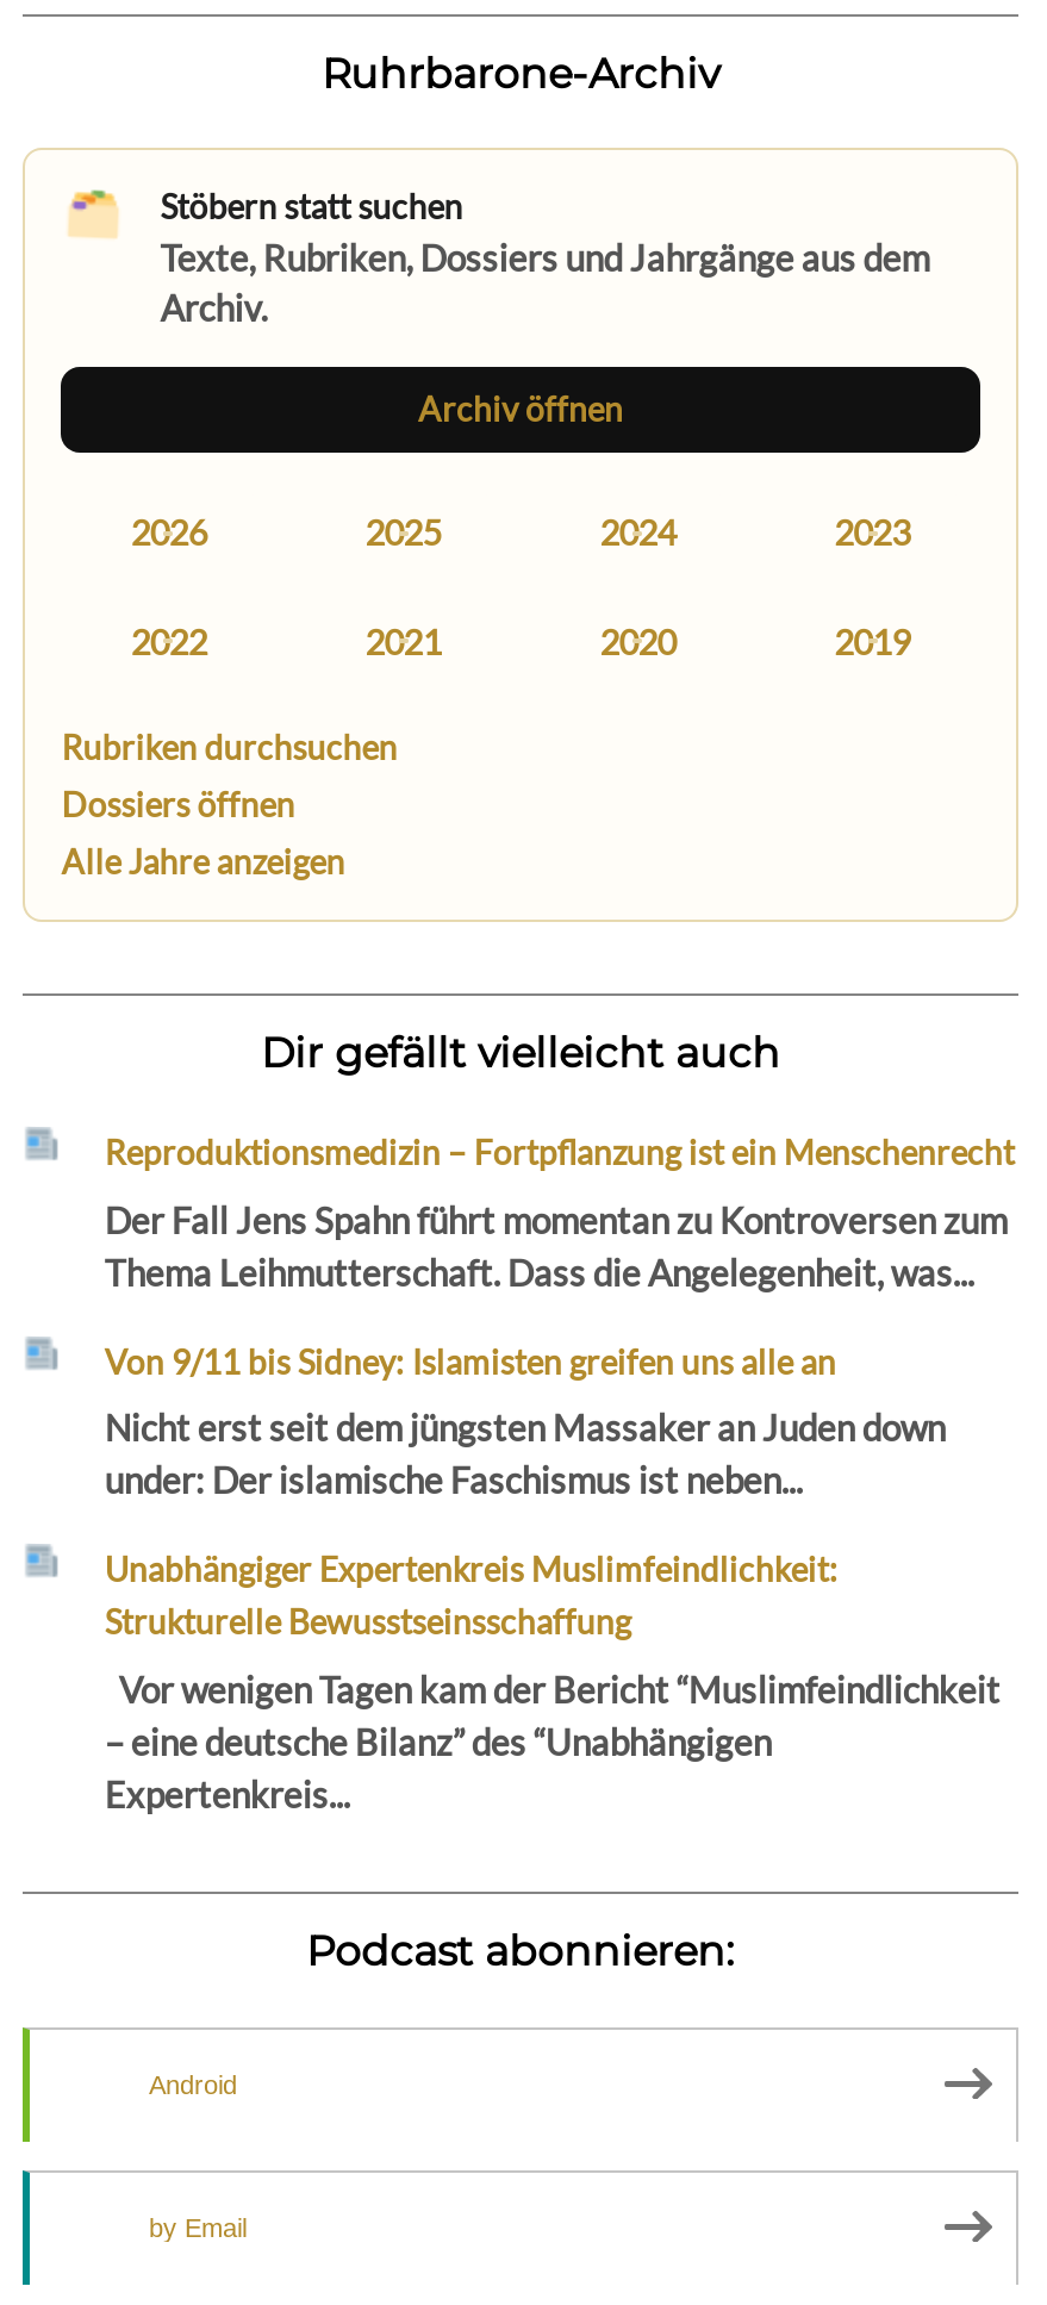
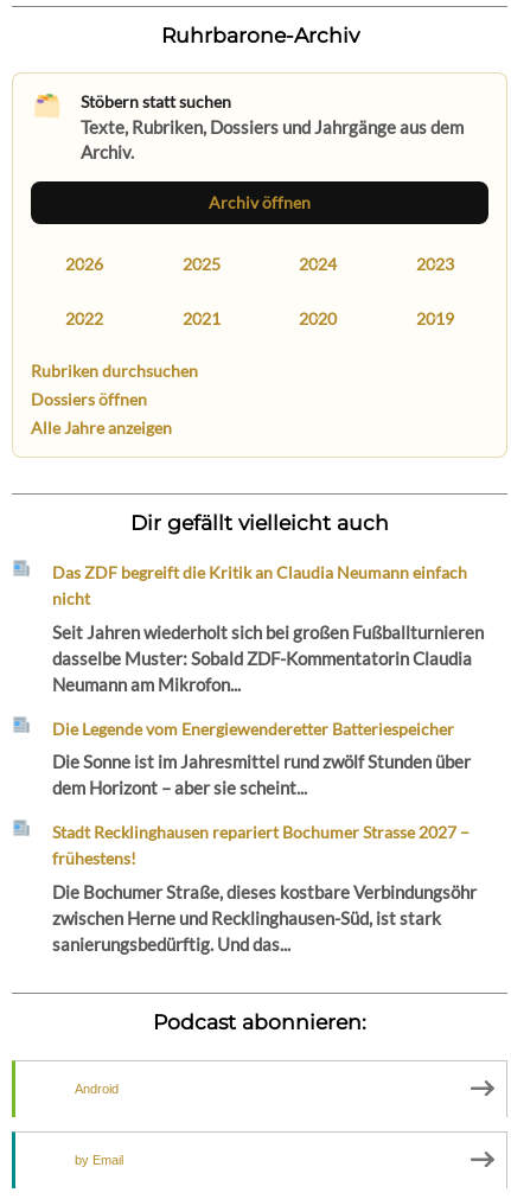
[105,1132,1015,1172] Reproduktionsmedizin – Fortpflanzung ist ein Menschenrecht -> [53,562,468,608] Das ZDF begreift die Kritik an Claudia Neumann einfach | nicht
[105,1197,1007,1293] Der Fall Jens Spahn führt momentan zu Kontroversen zum | Thema Leihmutterschaft. Dass die Angelegenheit, was... -> [53,621,484,694] Seit Jahren wiederholt sich bei großen Fußballturnieren | dasselbe Muster: Sobald ZDF-Kommentatorin Claudia | Neumann am Mikrofon...
[105,1340,836,1381] Von 9/11 bis Sidney: Islamisten greifen uns alle an -> [53,718,455,738] Die Legende vom Energiewenderetter Batteriespeicher
[105,1406,946,1501] Nicht erst seit dem jüngsten Massaker an Juden down | under: Der islamische Faschismus ist neben... -> [53,751,471,798] Die Sonne ist im Jahresmittel rund zwölf Stunden über | dem Horizont – aber sie scheint...
[105,1549,838,1642] Unabhängiger Expertenkreis Muslimfeindlichkeit: | Strukturelle Bewusstseinsschaffung -> [53,822,470,868] Stadt Recklinghausen repariert Bochumer Strasse 2027 – | frühestens!
[105,1667,1000,1815] Vor wenigen Tagen kam der Bericht “Muslimfeindlichkeit | – eine deutsche Bilanz” des “Unabhängigen | Expertenkreis... -> [53,881,477,954] Die Bochumer Straße, dieses kostbare Verbindungsöhr | zwischen Herne und Recklinghausen-Süd, ist stark | sanierungsbedürftig. Und das...

